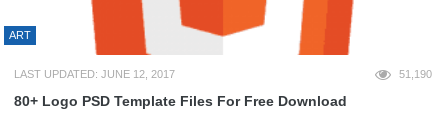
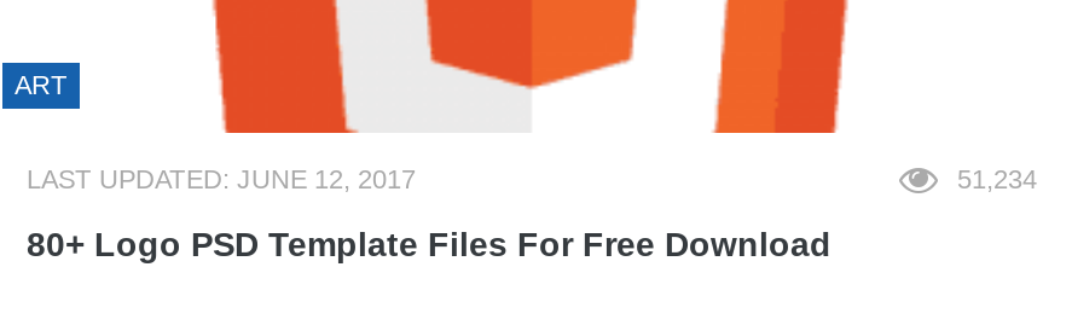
[396,68,432,80] 51,190 -> [950,164,1037,193] 51,234

